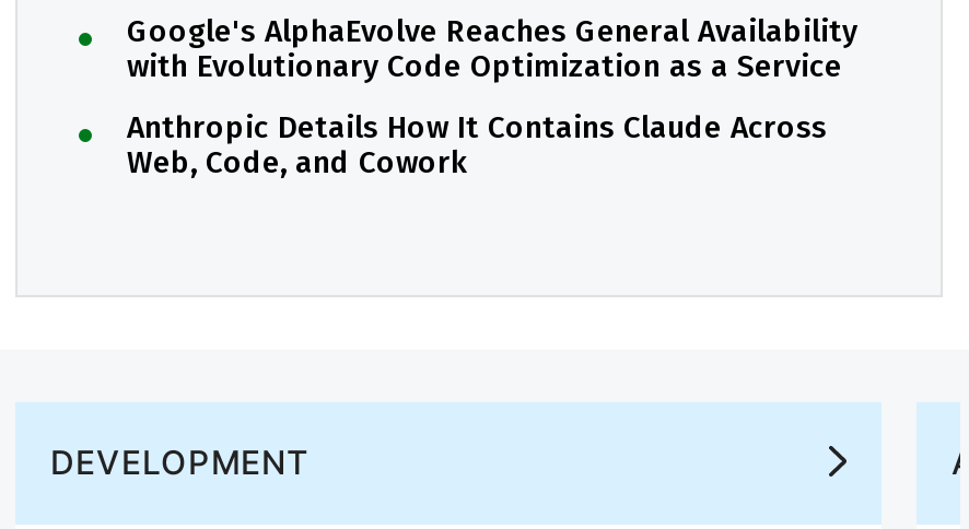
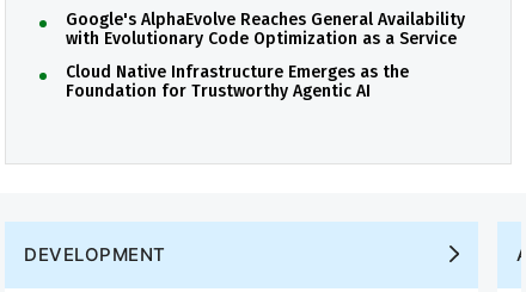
[127,108,827,180] Anthropic Details How It Contains Claude Across | Web, Code, and Cowork -> [66,61,409,101] Cloud Native Infrastructure Emerges as the | Foundation for Trustworthy Agentic AI

